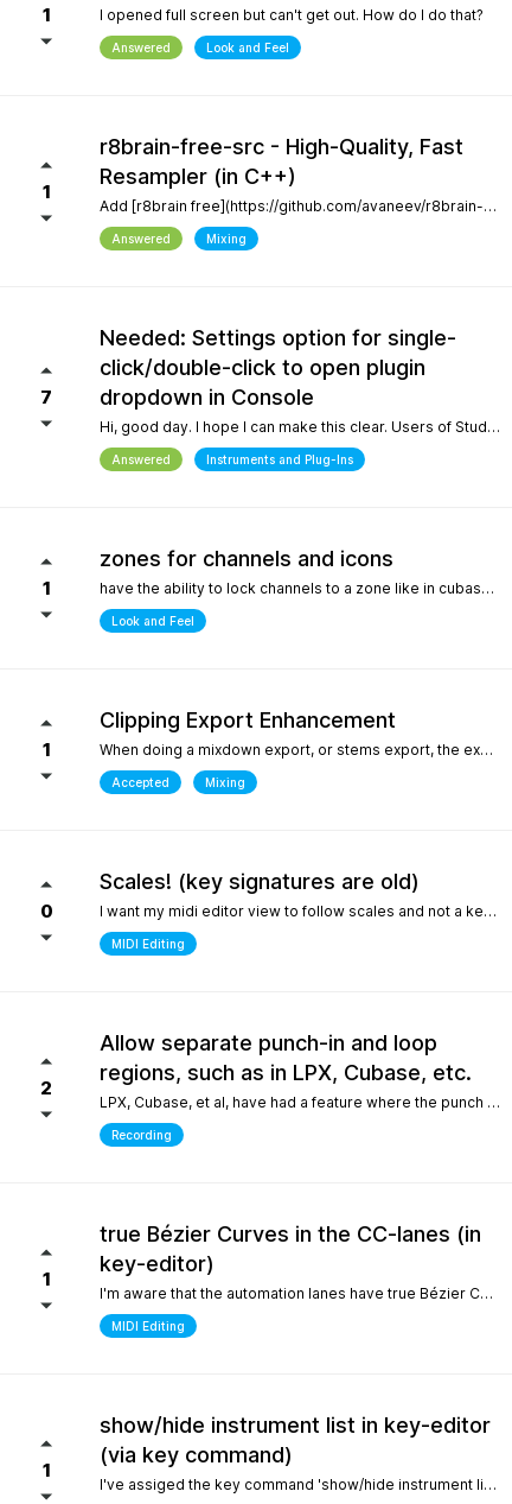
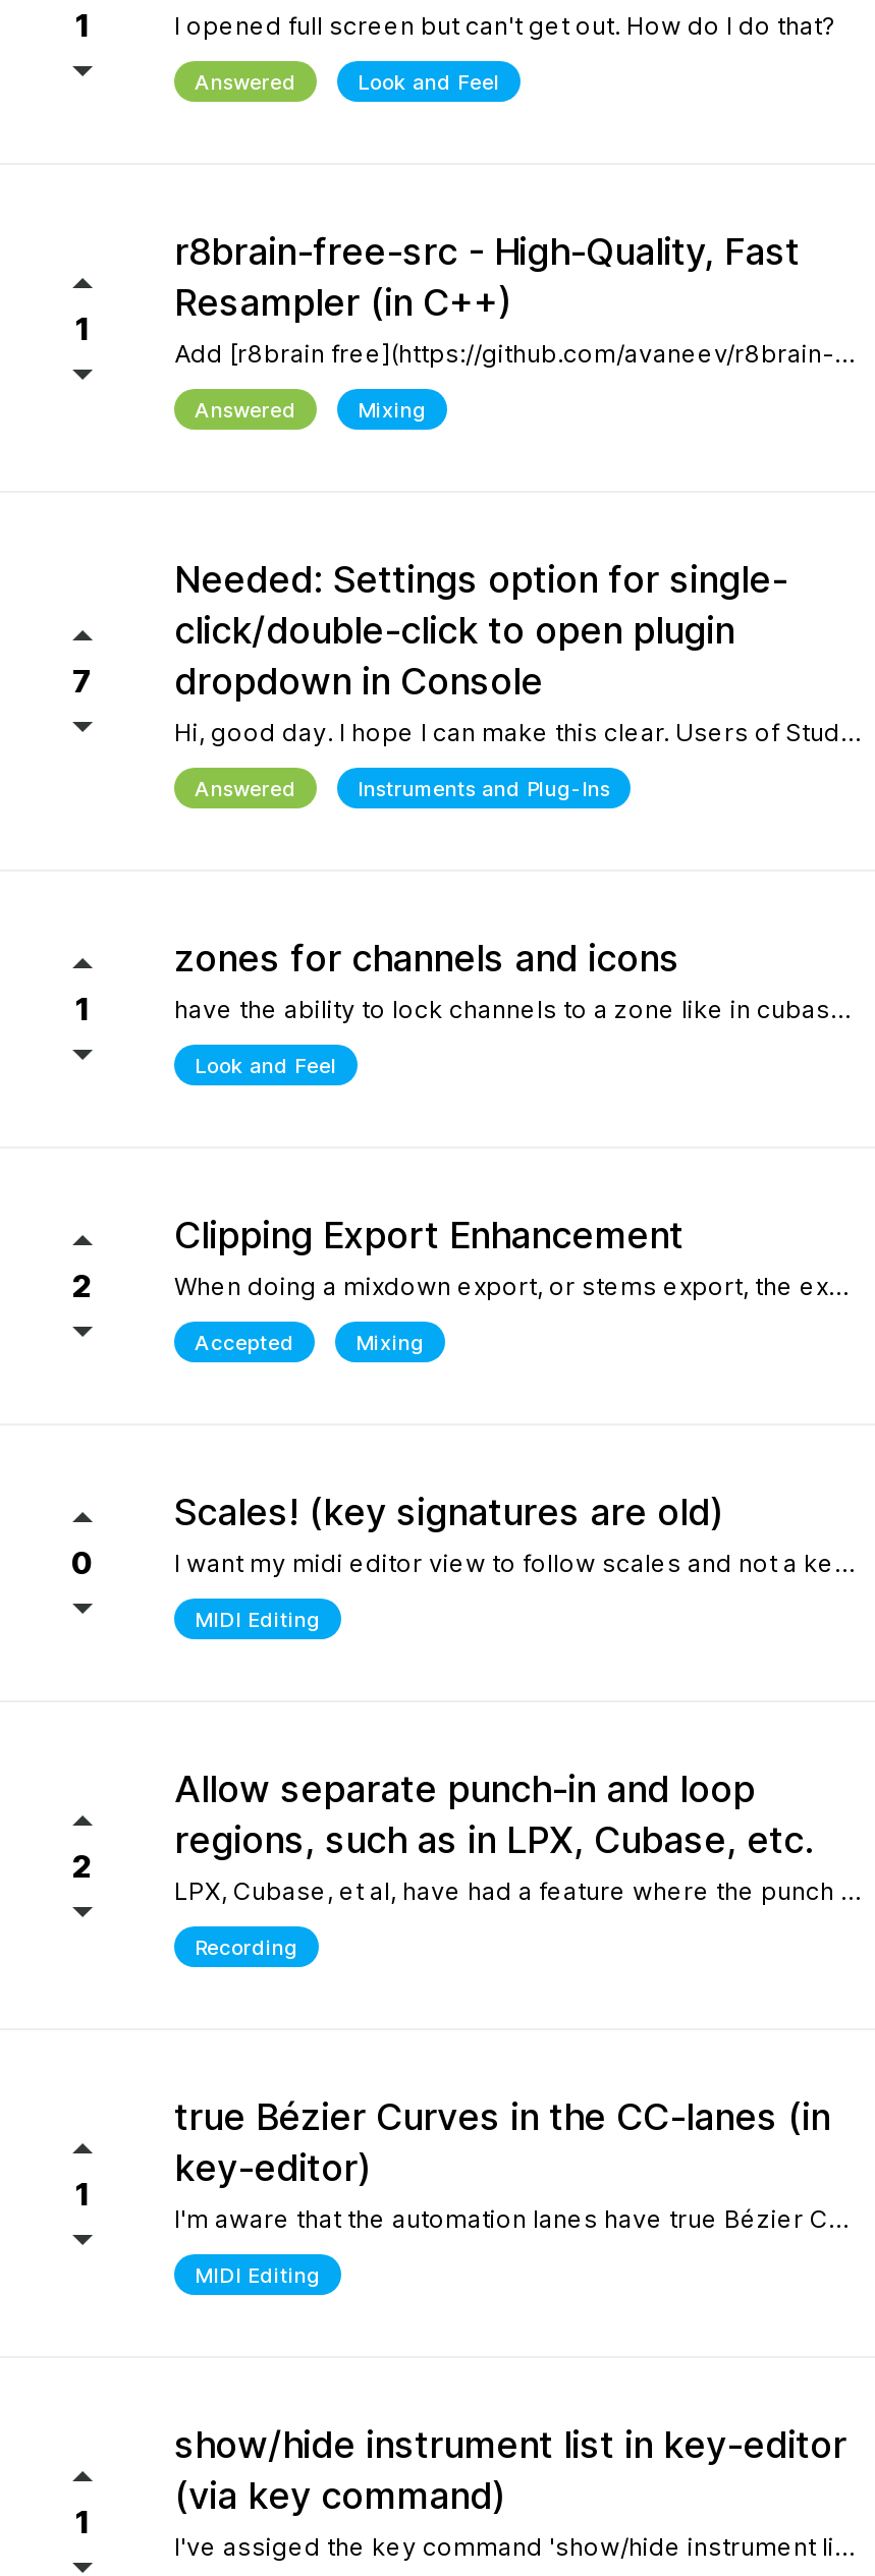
[42,738,50,761] 1 -> [72,1267,93,1305] 2

